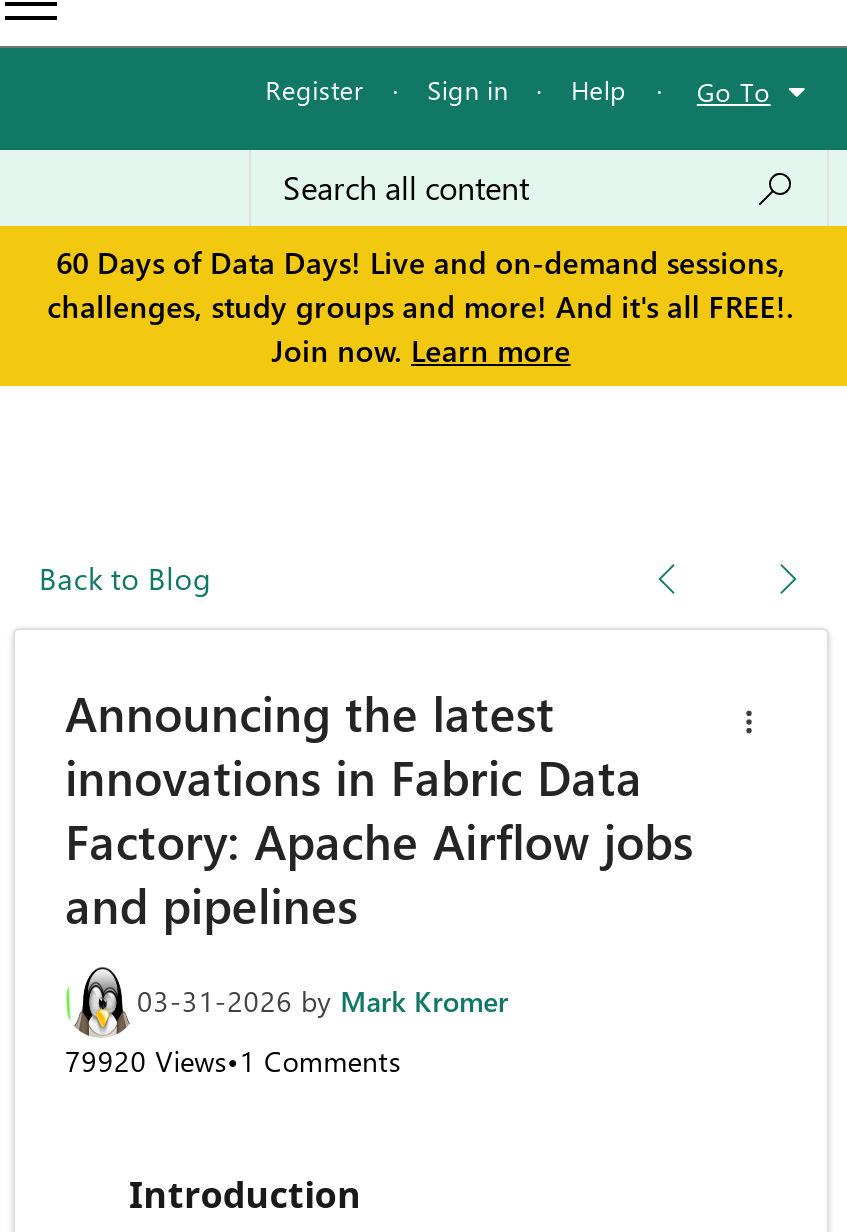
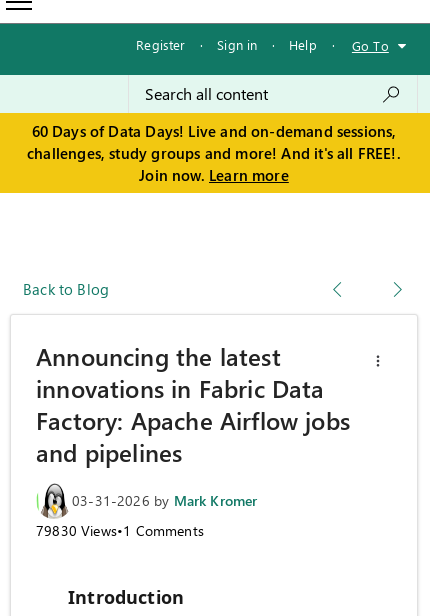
[65,1043,401,1081] 79920 Views•1 Comments -> [36,521,204,540] 79830 Views•1 Comments

